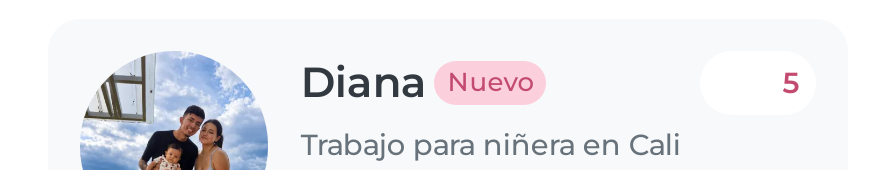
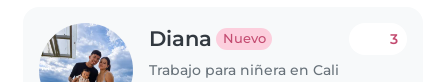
[782,66,798,102] 5 -> [390,30,398,48] 3

